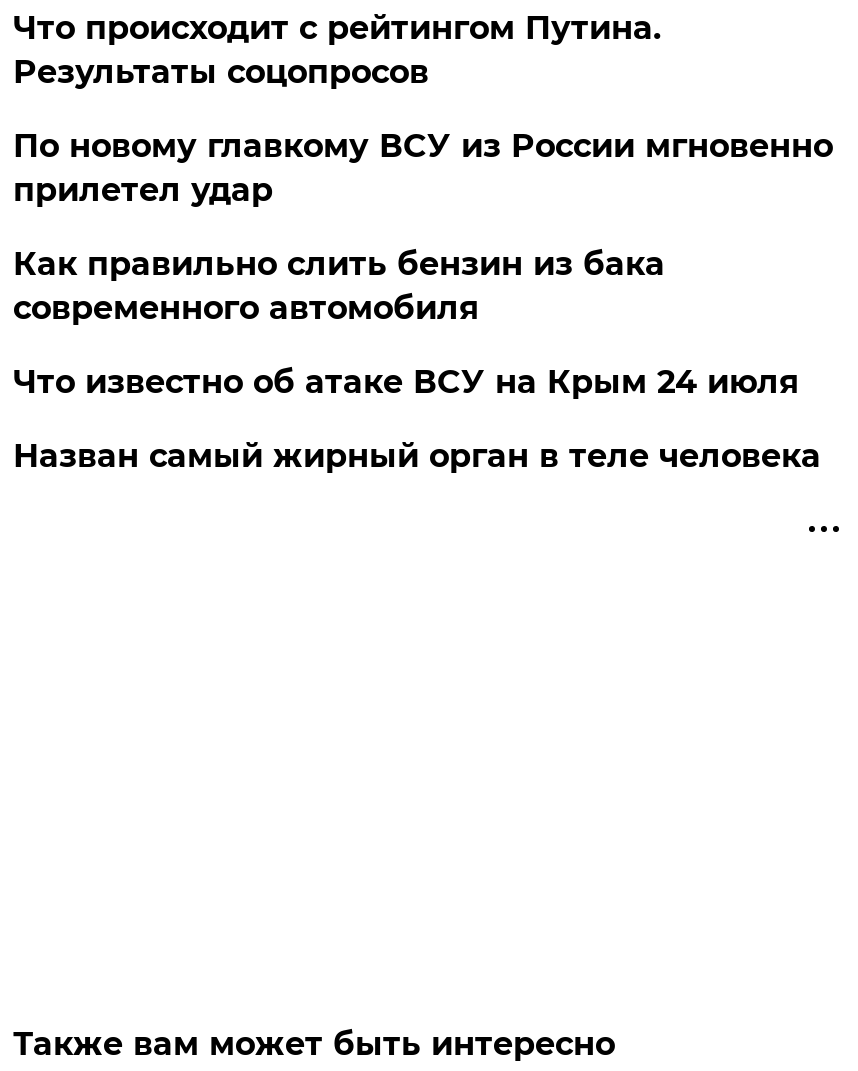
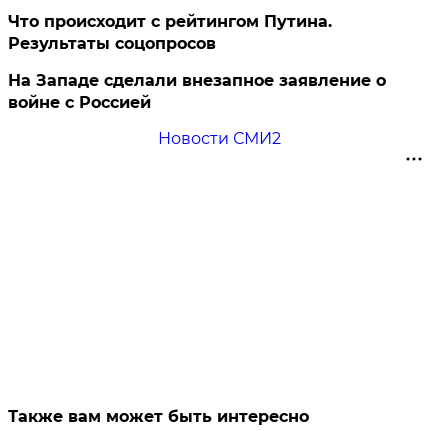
[13,127,833,475] По новому главкому ВСУ из России мгновенно | прилетел удар | Как правильно слить бензин из бака | современного автомобиля | Что известно об атаке ВСУ на Крым 24 июля | Назван самый жирный орган в теле человека -> [8,71,386,148] На Западе сделали внезапное заявление о | войне с Россией | Новости СМИ2

